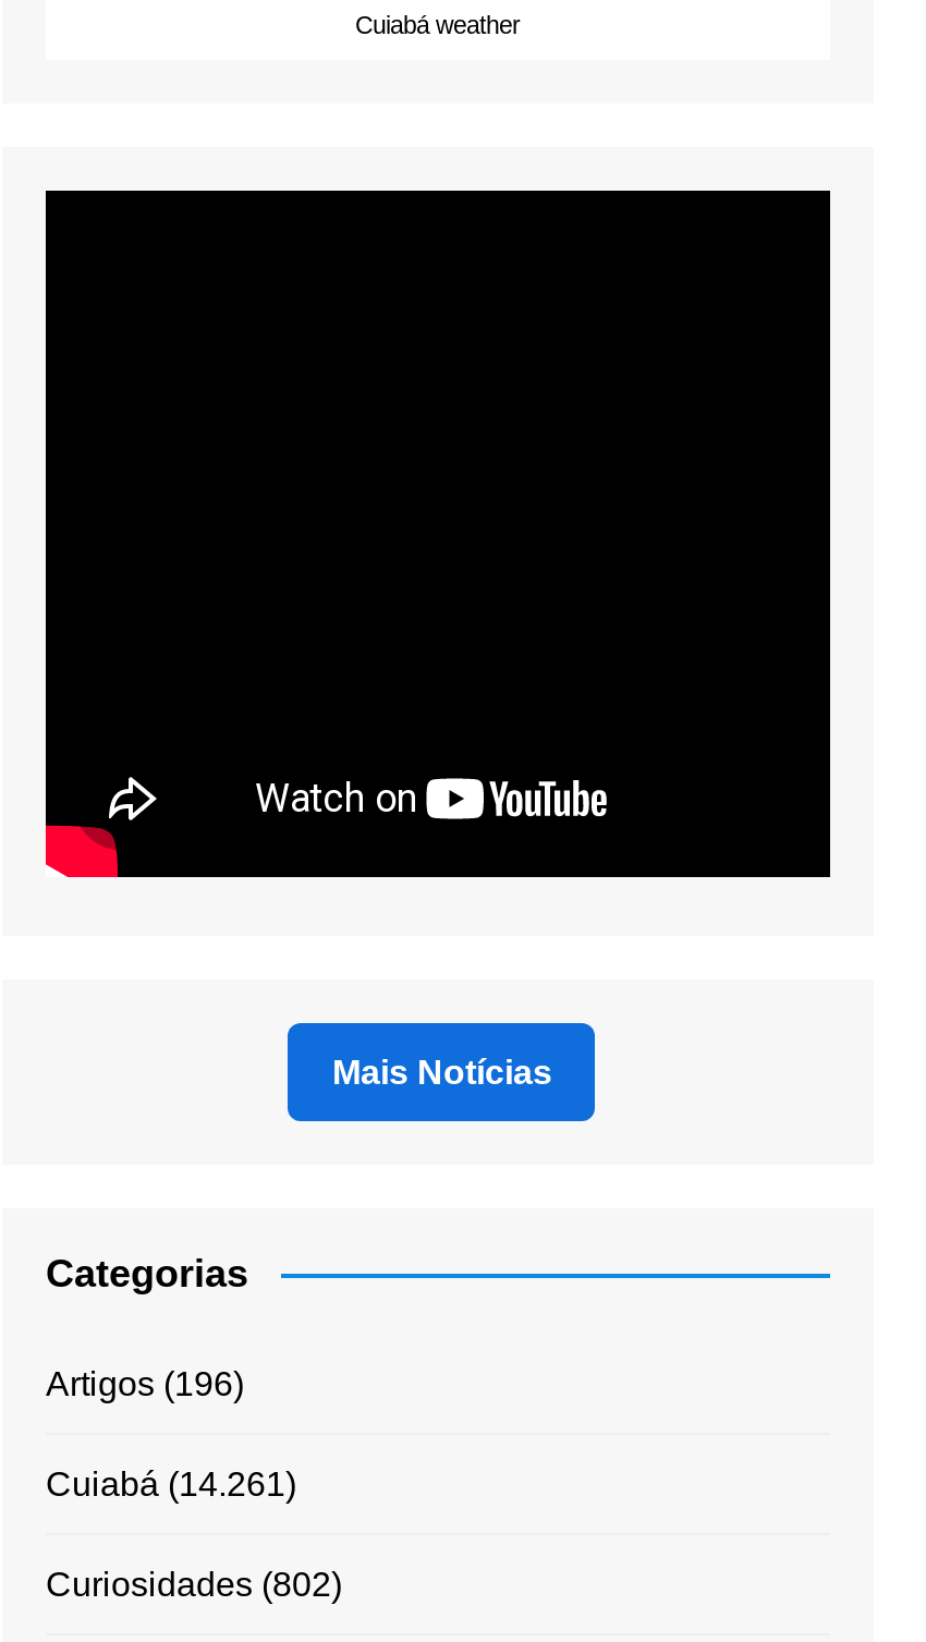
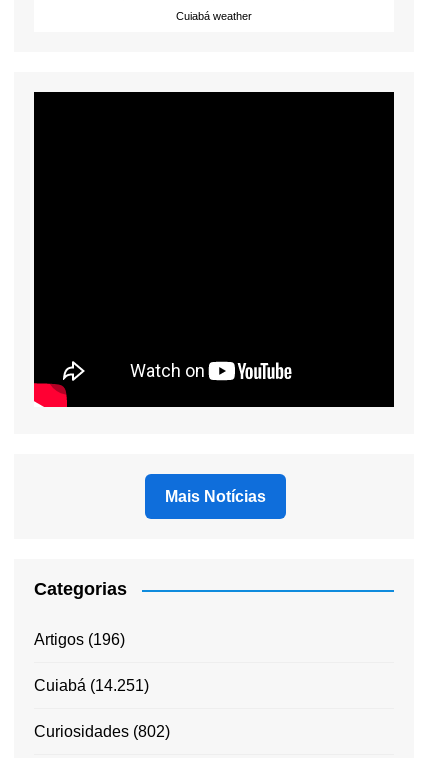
[46,1466,296,1503] Cuiabá (14.261) -> [34,677,149,694] Cuiabá (14.251)

